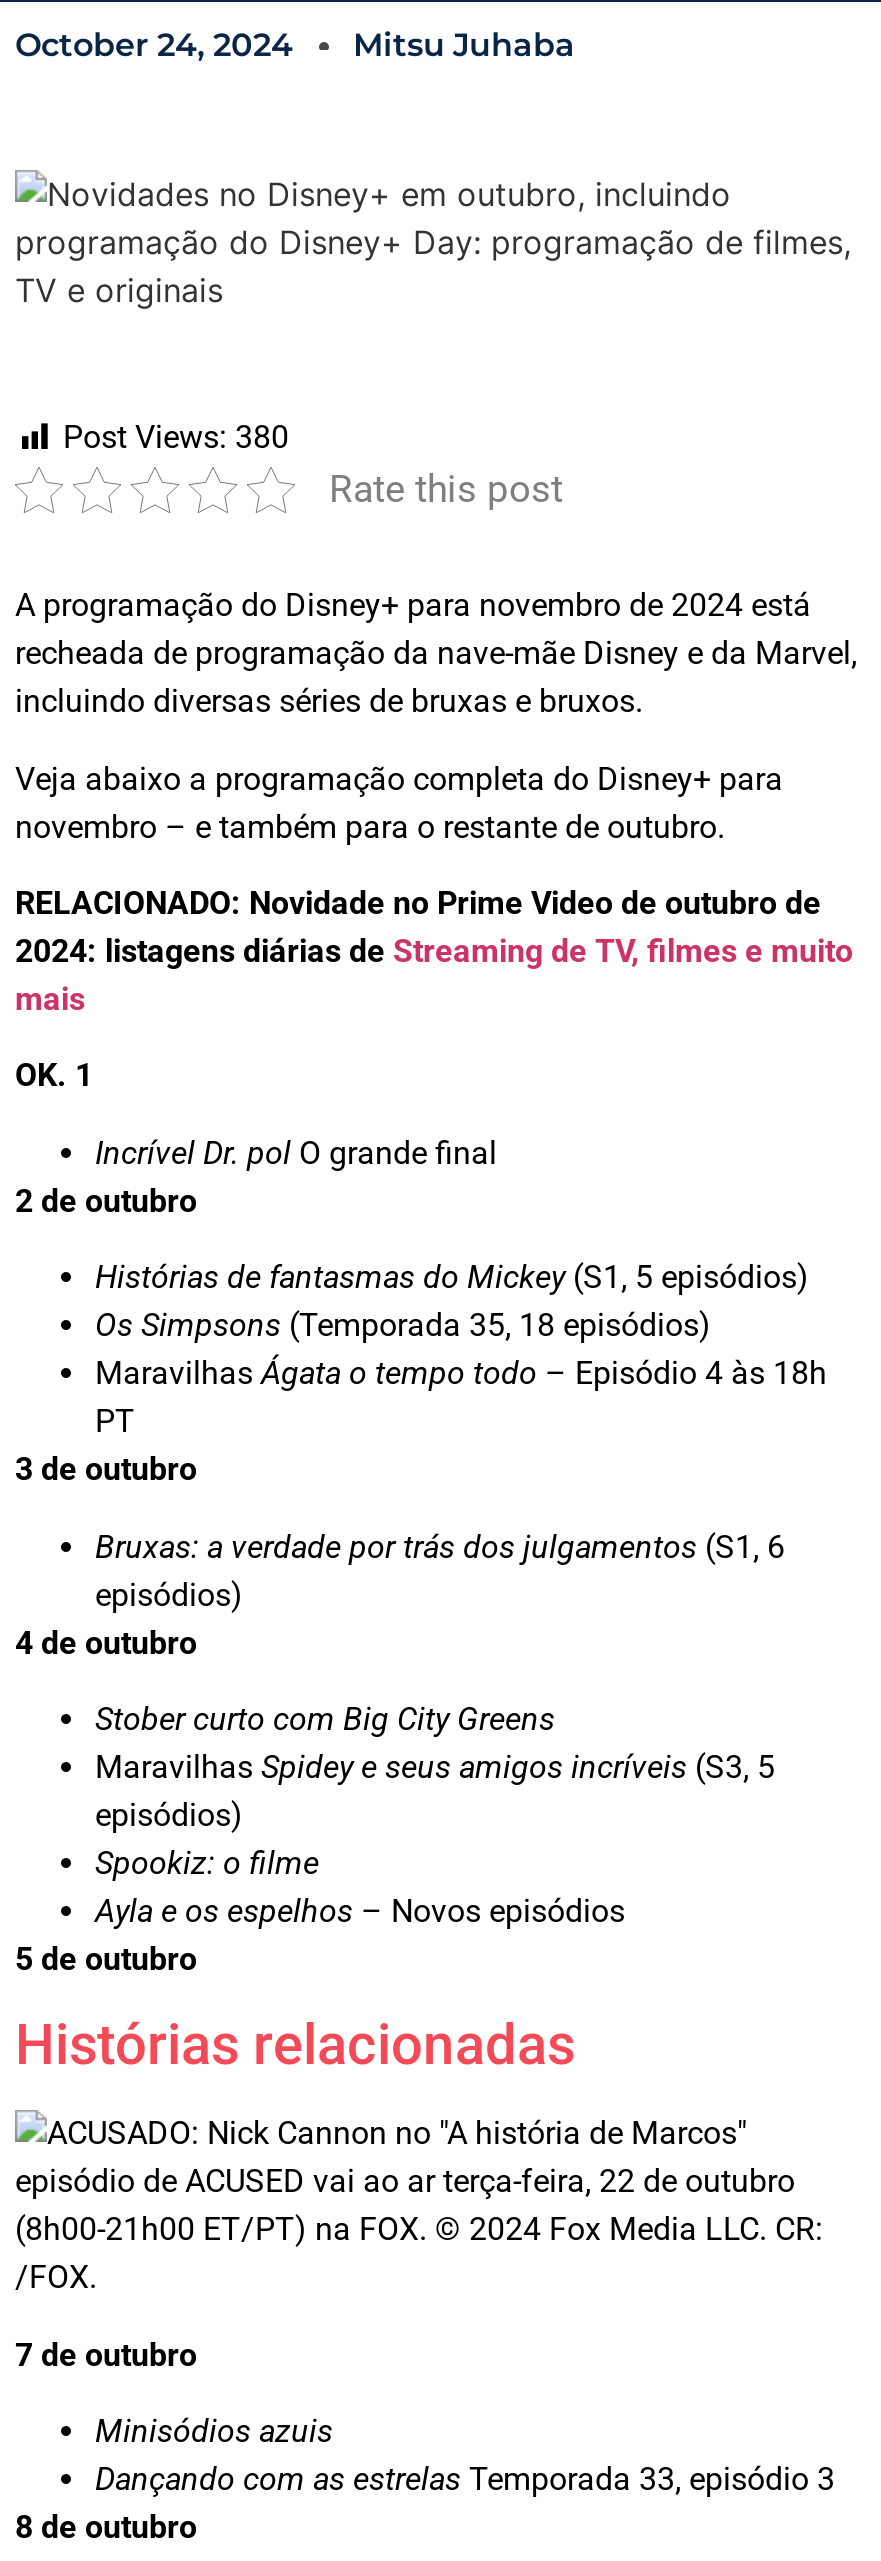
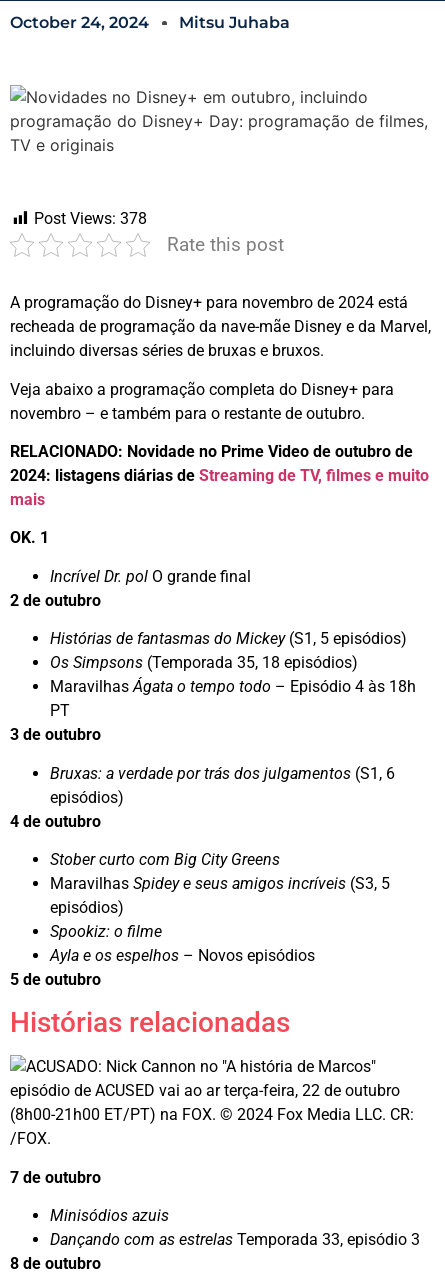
[63,418,289,456] Post Views: 380 -> [34,209,147,228] Post Views: 378

